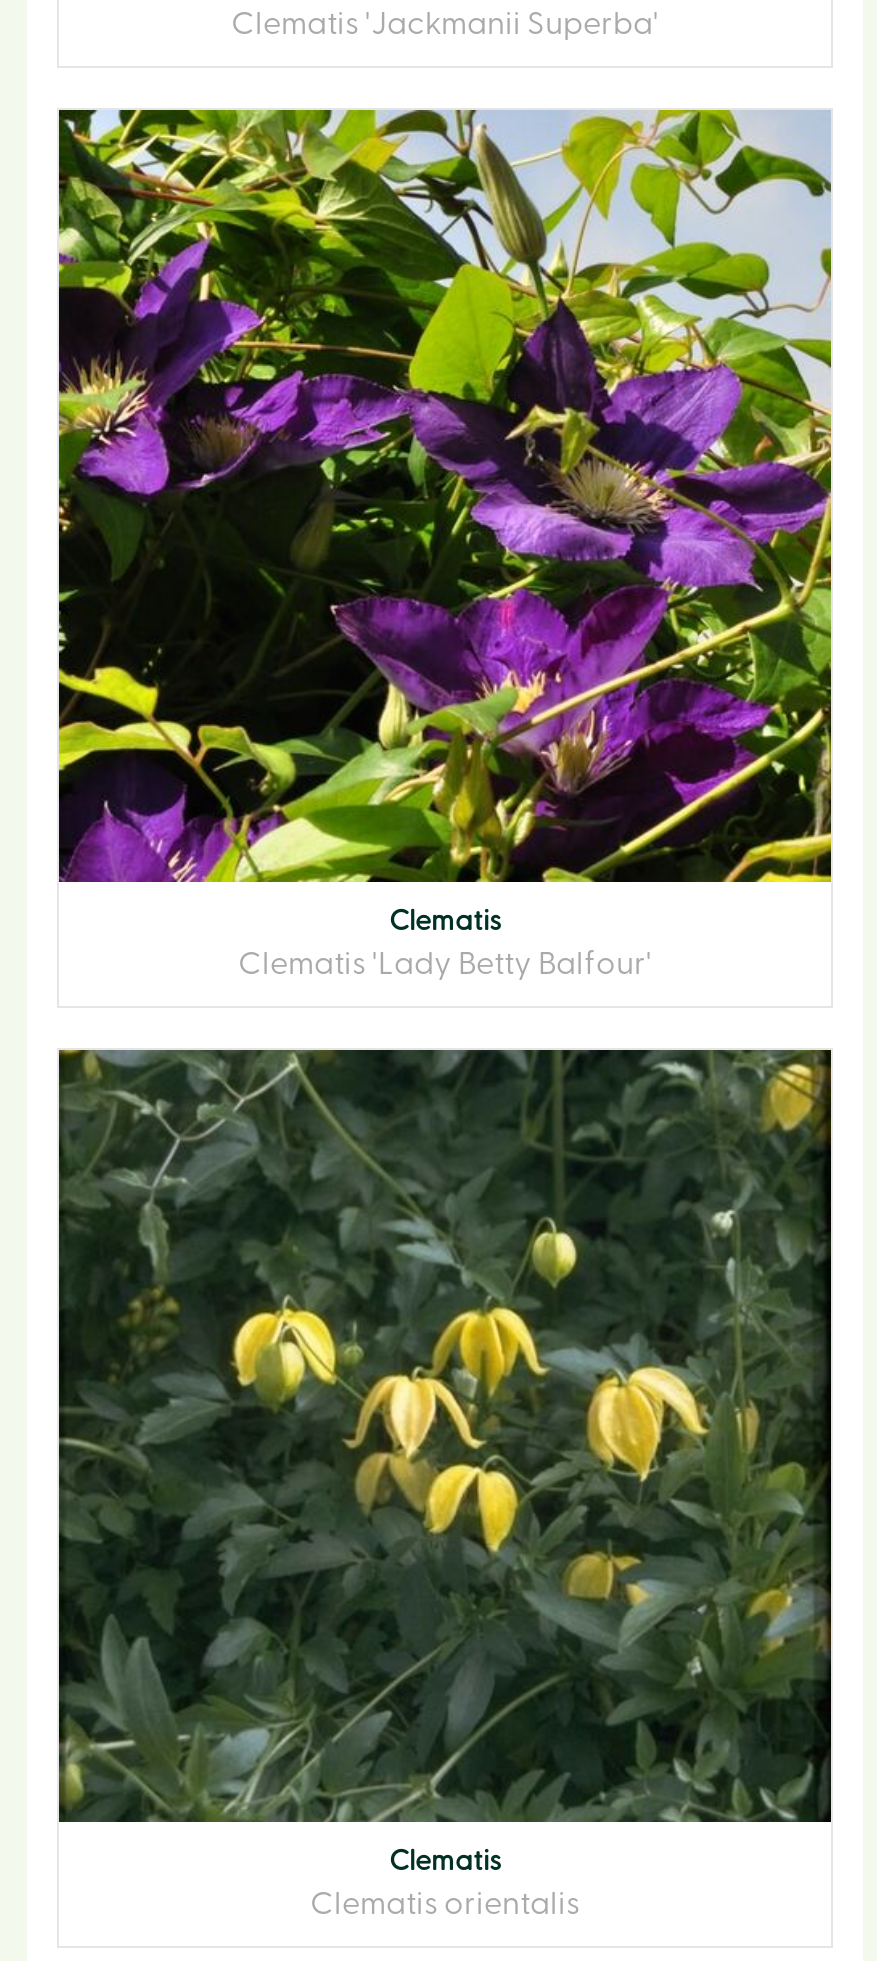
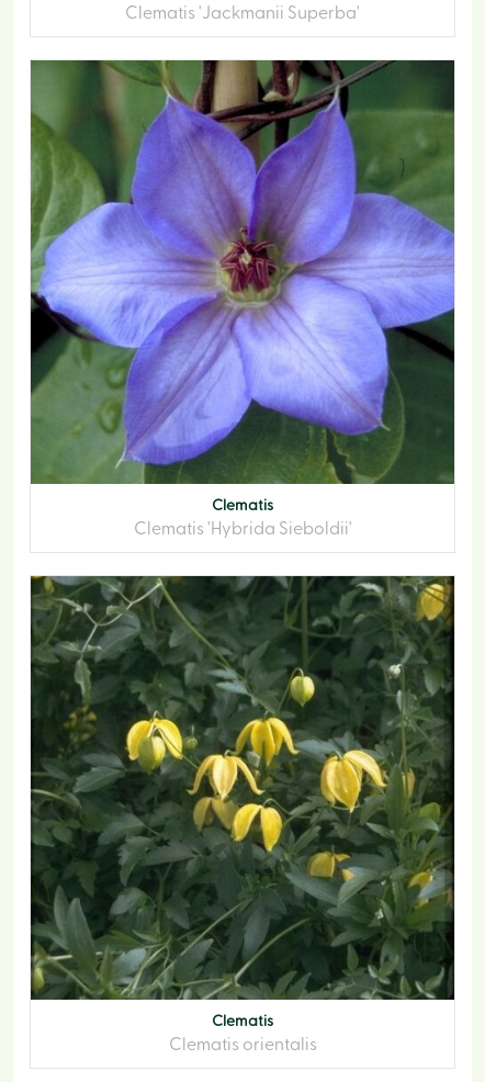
[57,108,833,980] [image] | Clematis 'Lady Betty Balfour' -> [30,59,455,538] [image] | Clematis 'Hybrida Sieboldii'

